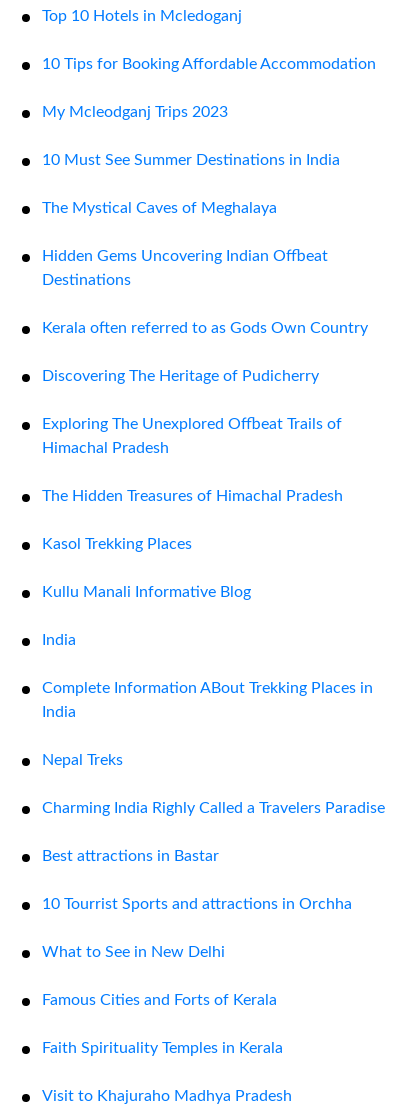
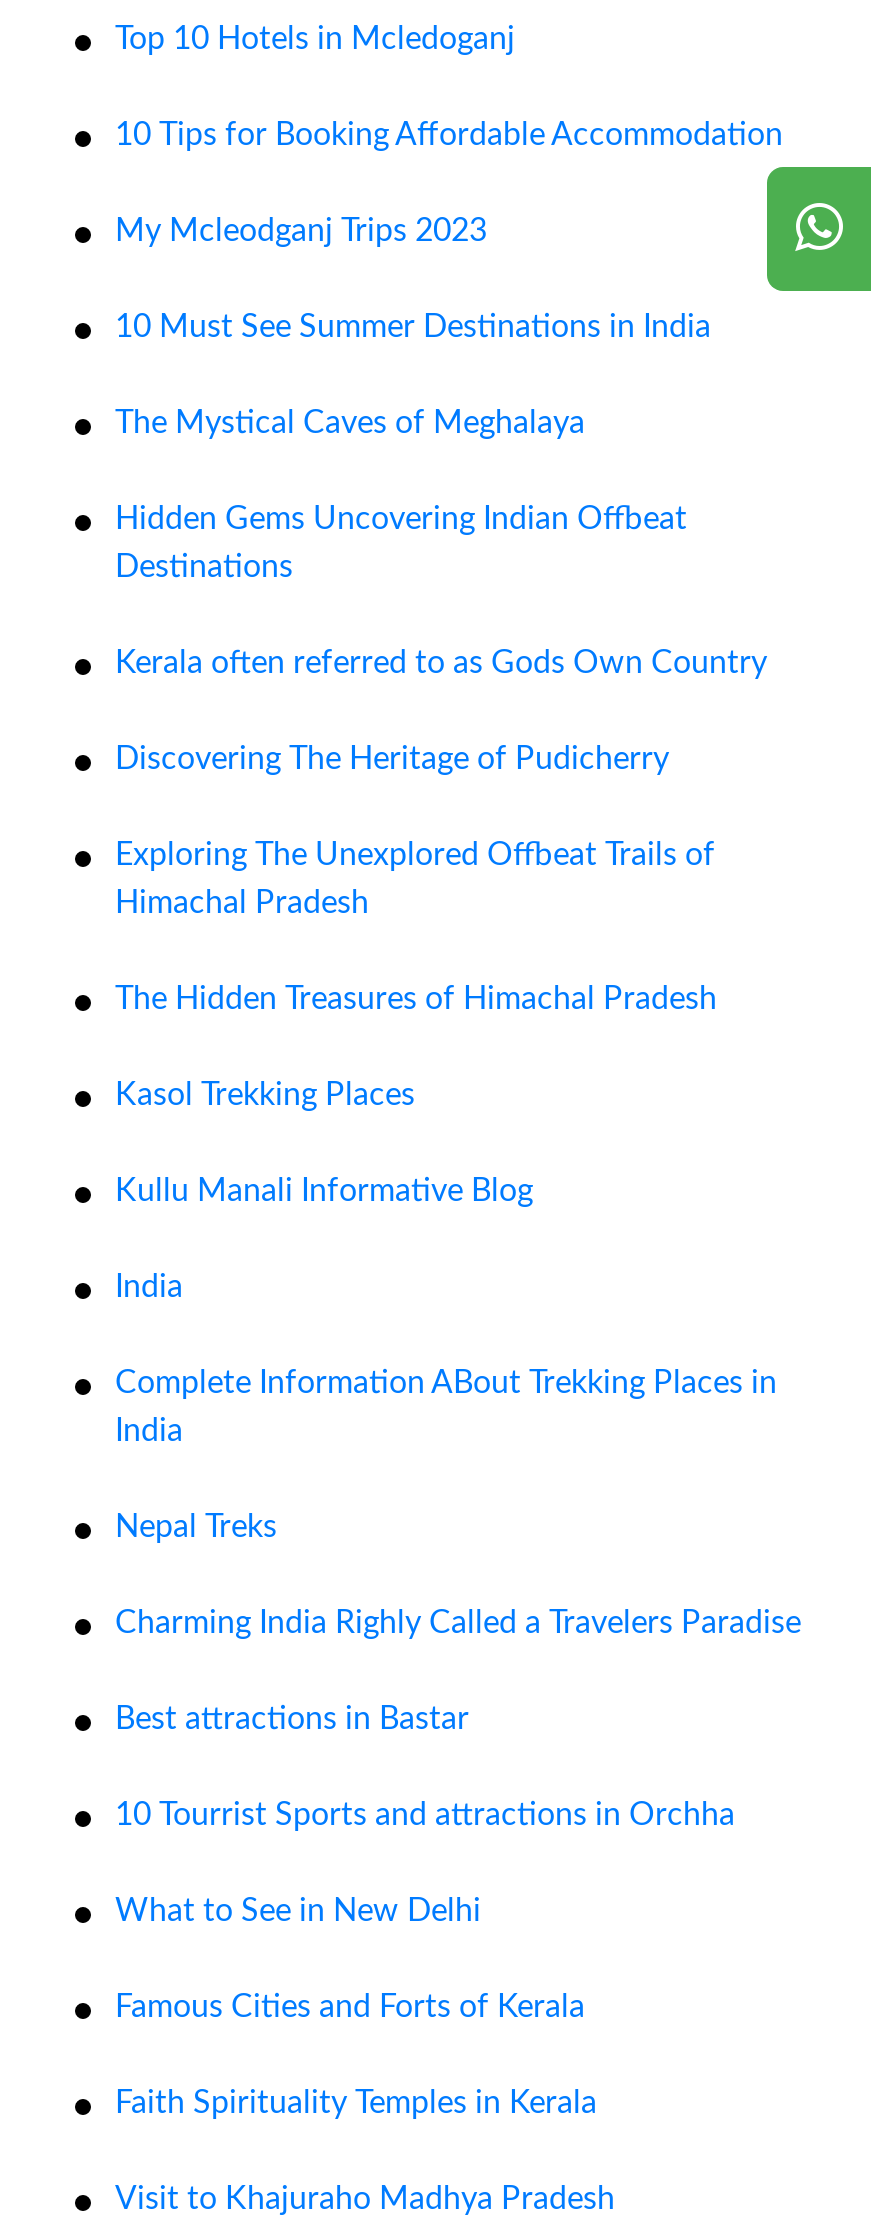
none -> [765,165,865,293] [image]

